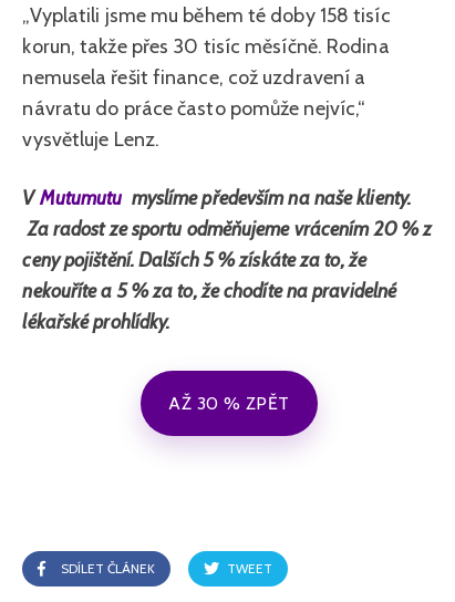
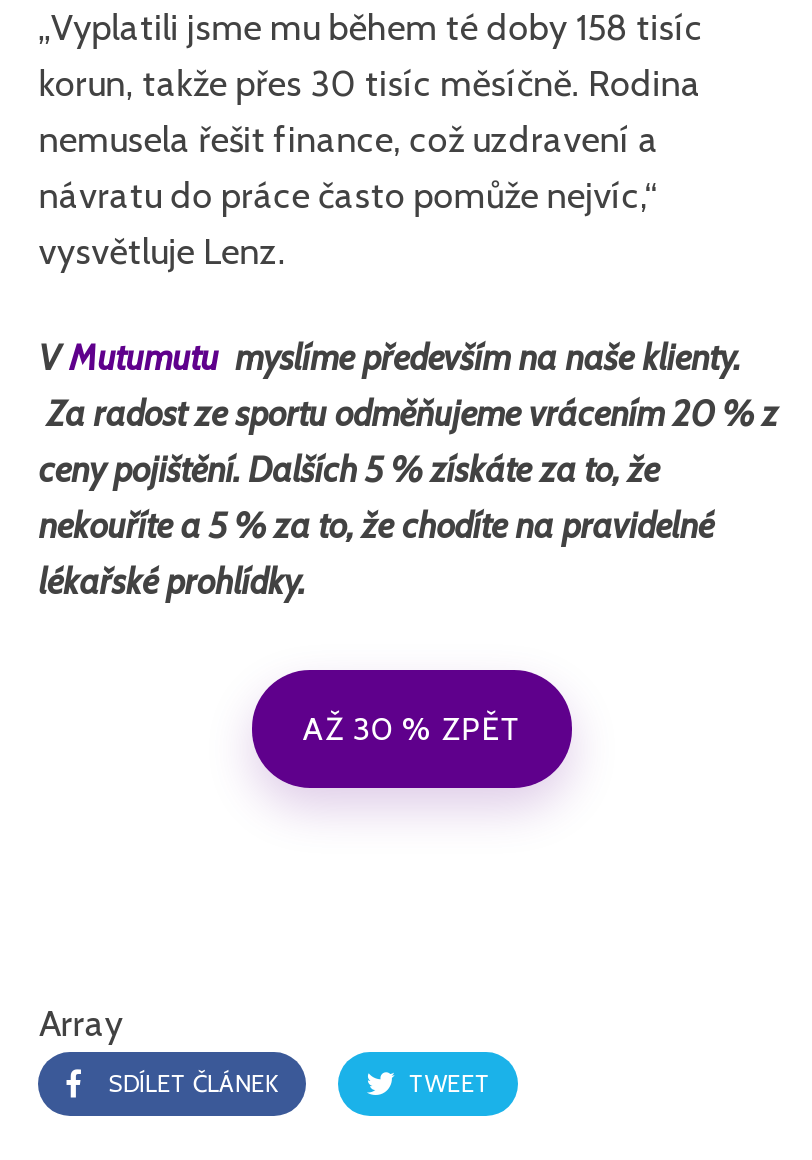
none -> [39,1002,123,1046] Array

